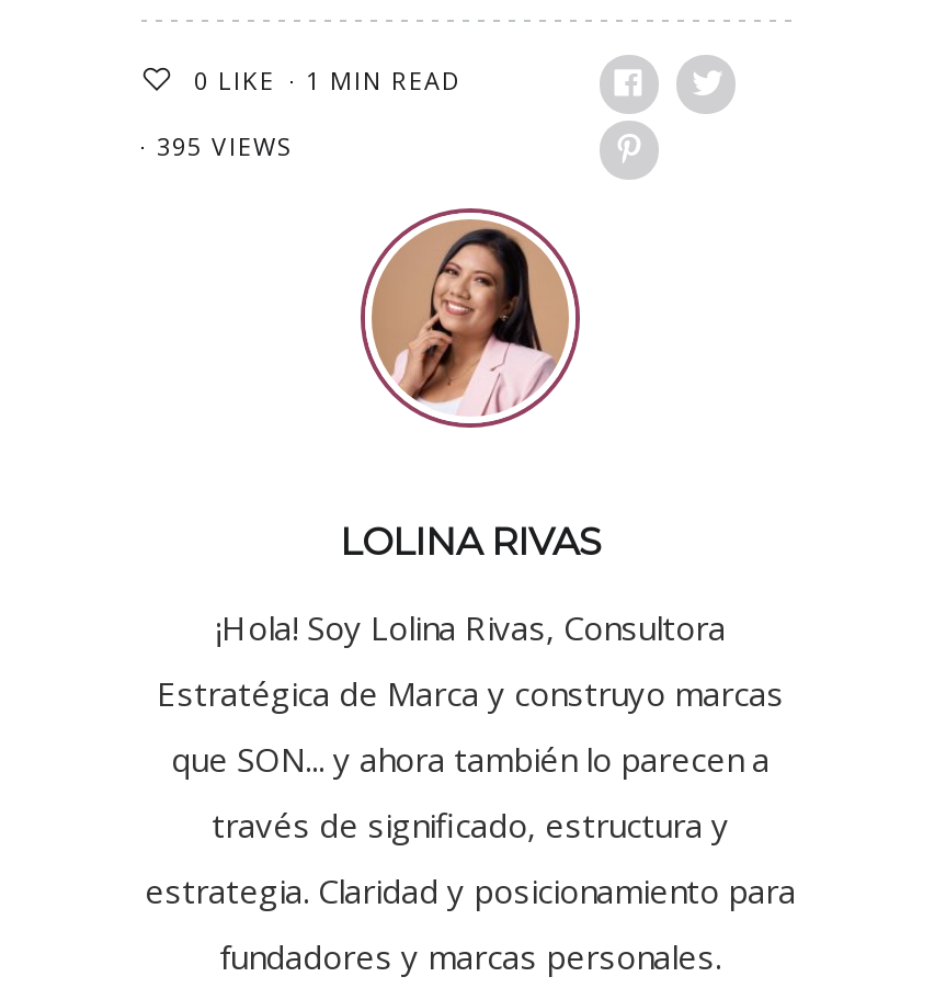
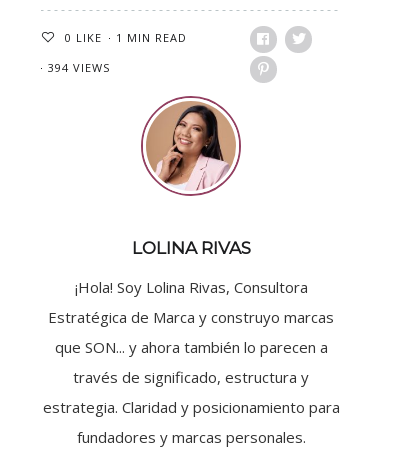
[157,129,293,161] 395 VIEWS -> [48,60,110,75] 394 VIEWS

